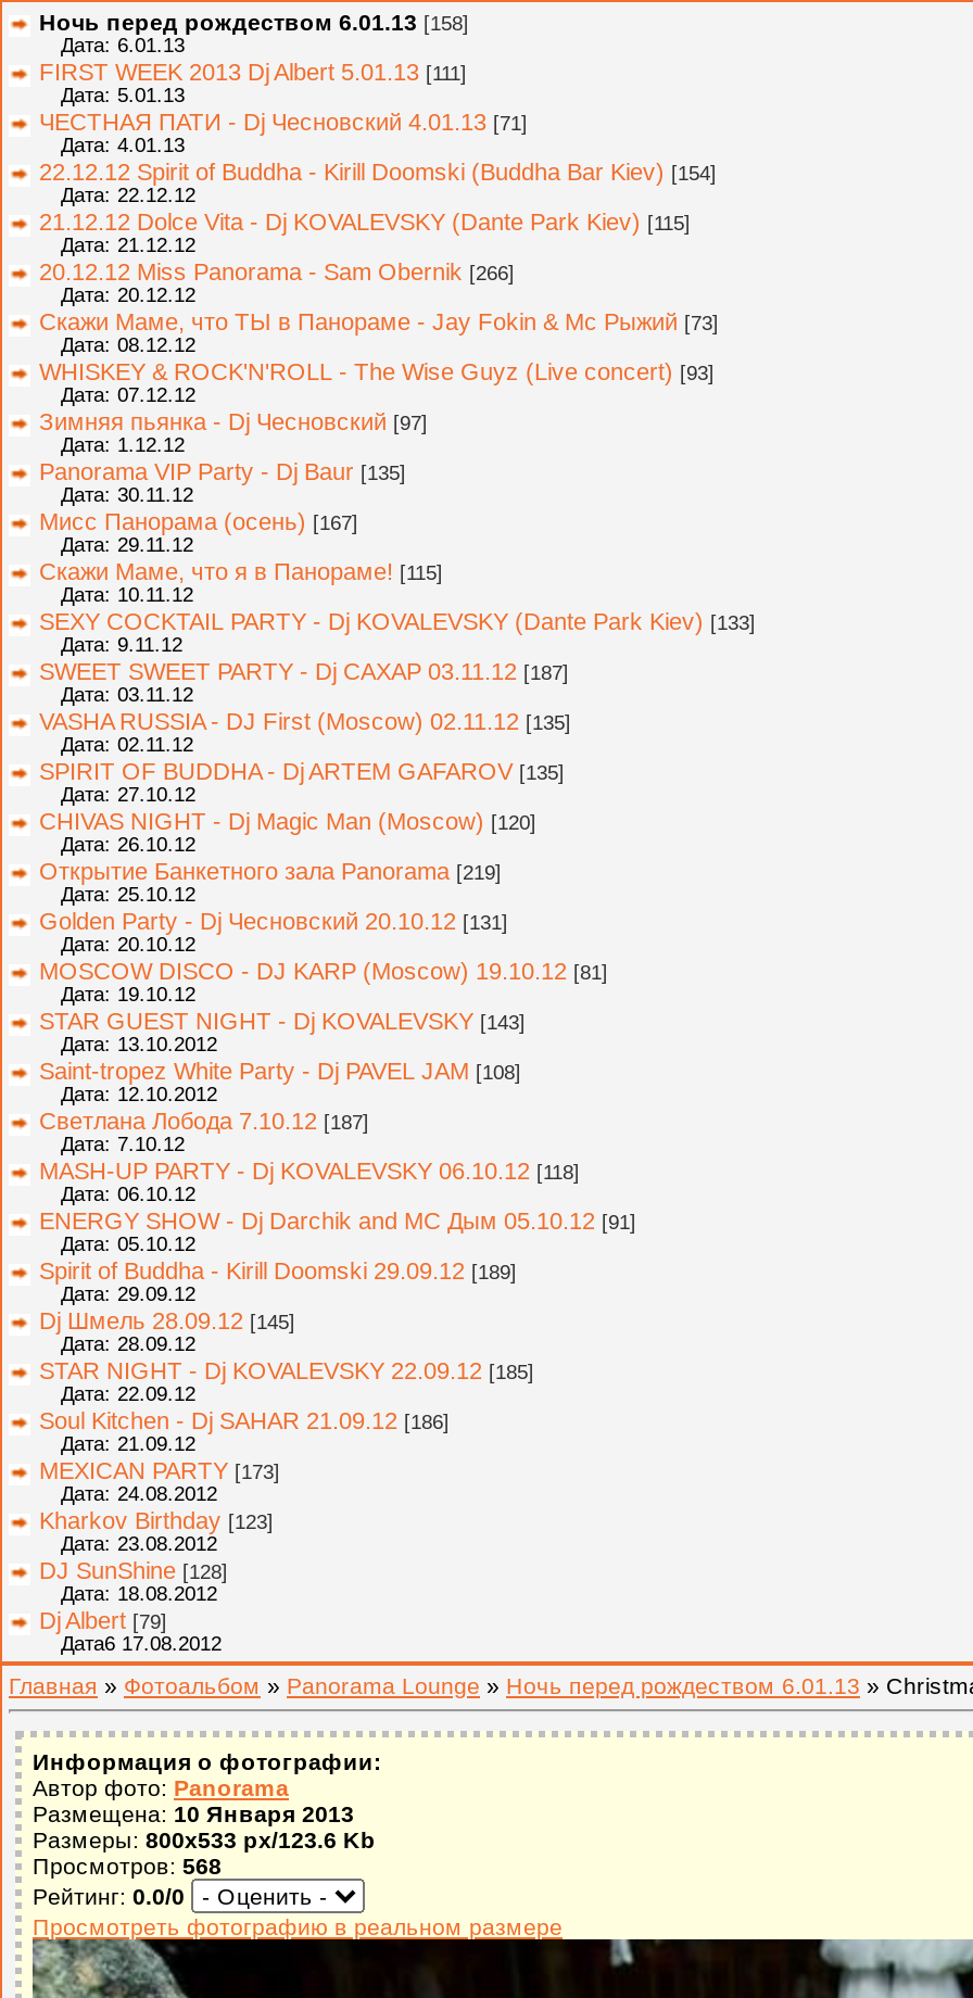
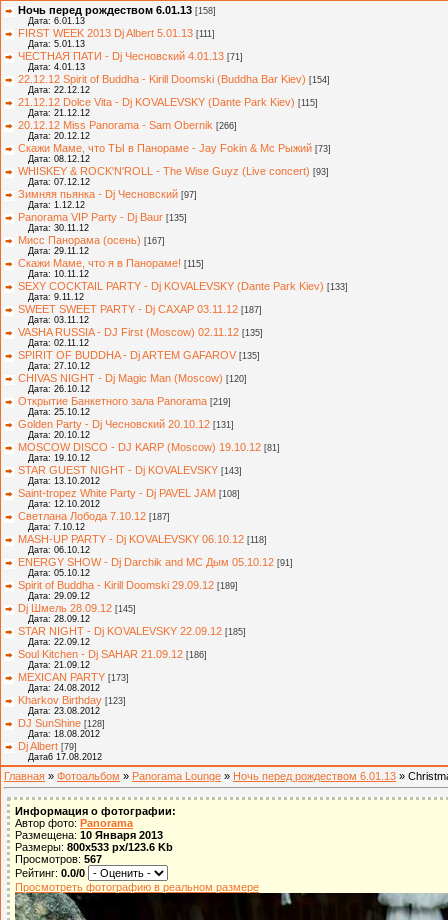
[33,1853,222,1879] Просмотров: 568 -> [15,853,102,865] Просмотров: 567

